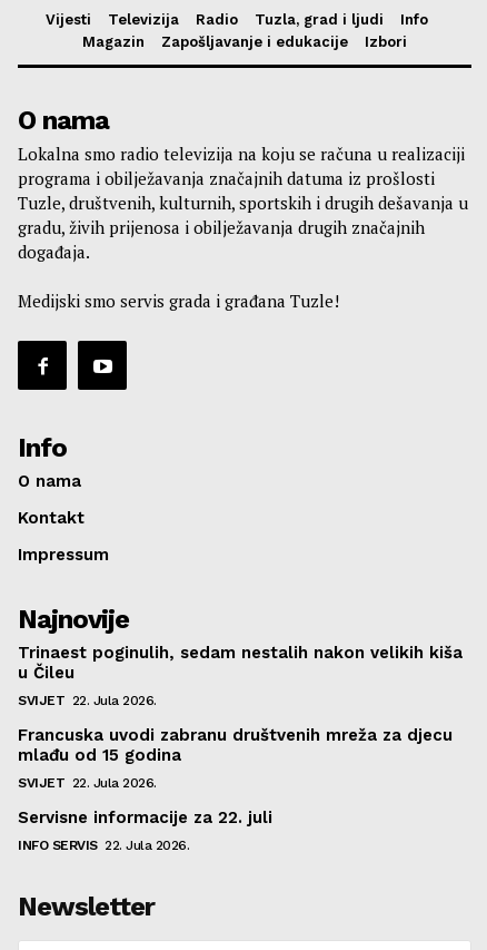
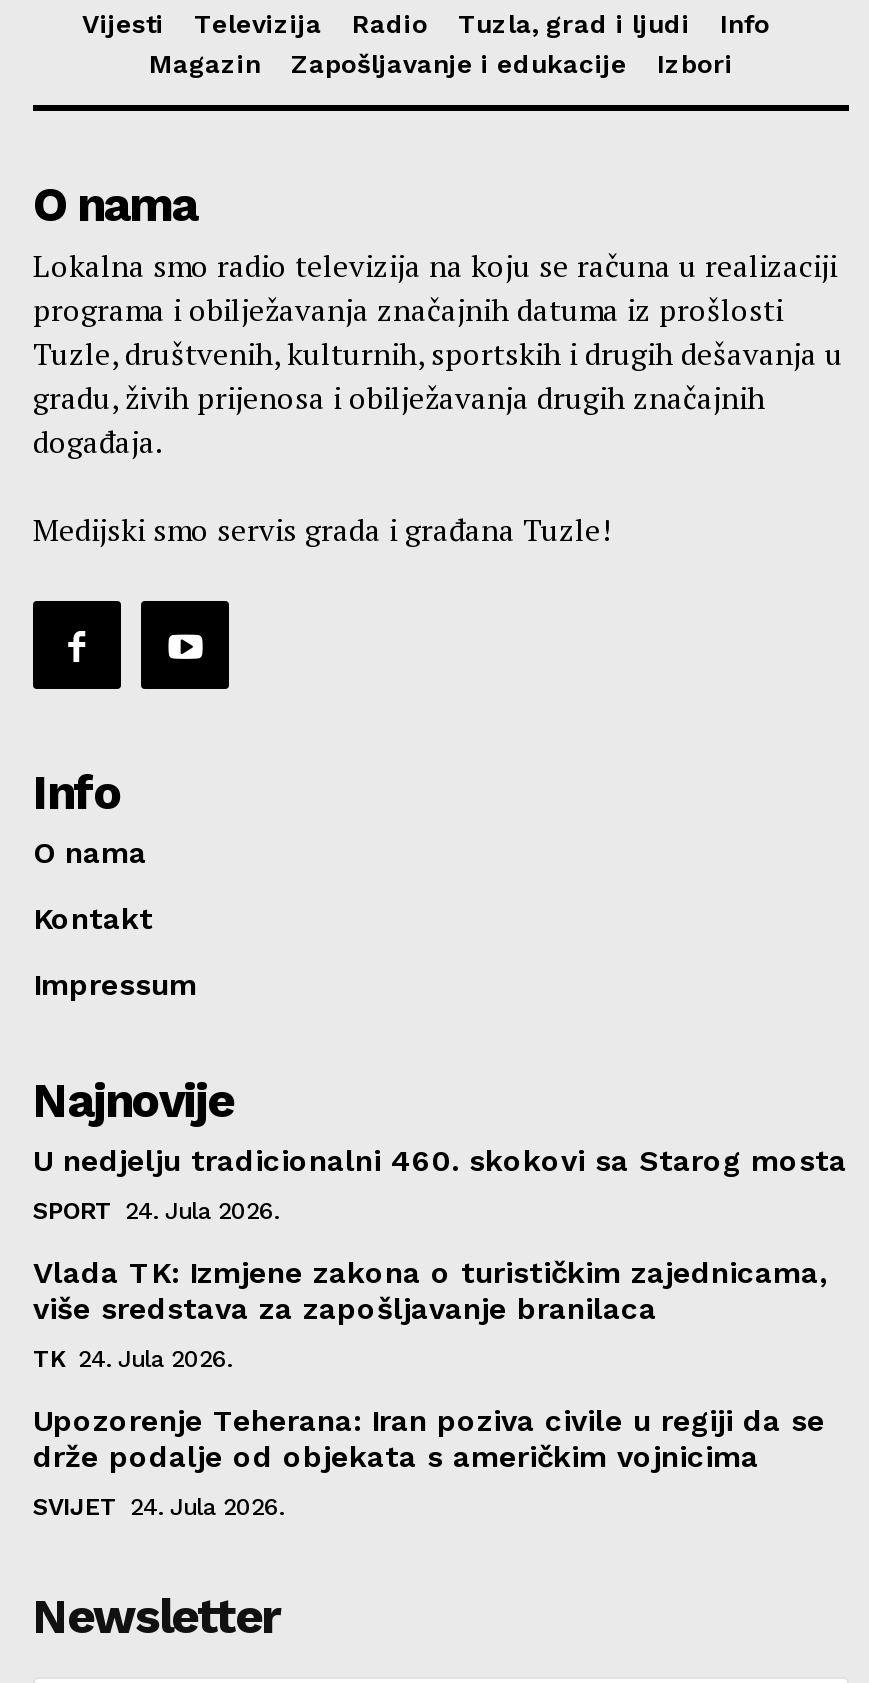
[18,643,463,683] Trinaest poginulih, sedam nestalih nakon velikih kiša | u Čileu -> [33,1143,847,1179] U nedjelju tradicionalni 460. skokovi sa Starog mosta
[18,693,156,708] SVIJET 22. Jula 2026. -> [33,1197,279,1225] SPORT 24. Jula 2026.
[18,725,453,765] Francuska uvodi zabranu društvenih mreža za djecu | mlađu od 15 godina -> [33,1255,829,1327] Vlada TK: Izmjene zakona o turističkim zajednicama, | više sredstava za zapošljavanje branilaca
[18,775,156,791] SVIJET 22. Jula 2026. -> [33,1345,232,1373] TK 24. Jula 2026.
[18,808,272,828] Servisne informacije za 22. juli -> [33,1403,825,1475] Upozorenje Teherana: Iran poziva civile u regiji da se | drže podalje od objekata s američkim vojnicima
[18,838,189,853] INFO SERVIS 22. Jula 2026. -> [33,1493,284,1521] SVIJET 24. Jula 2026.

